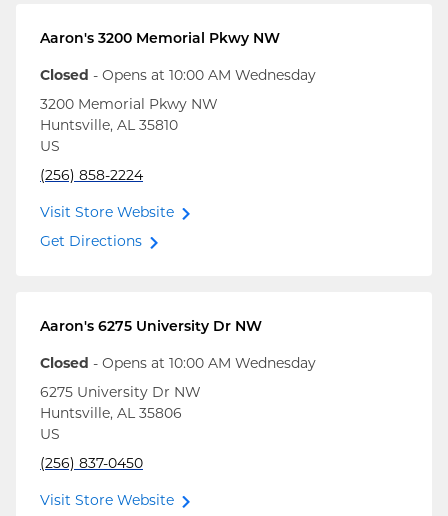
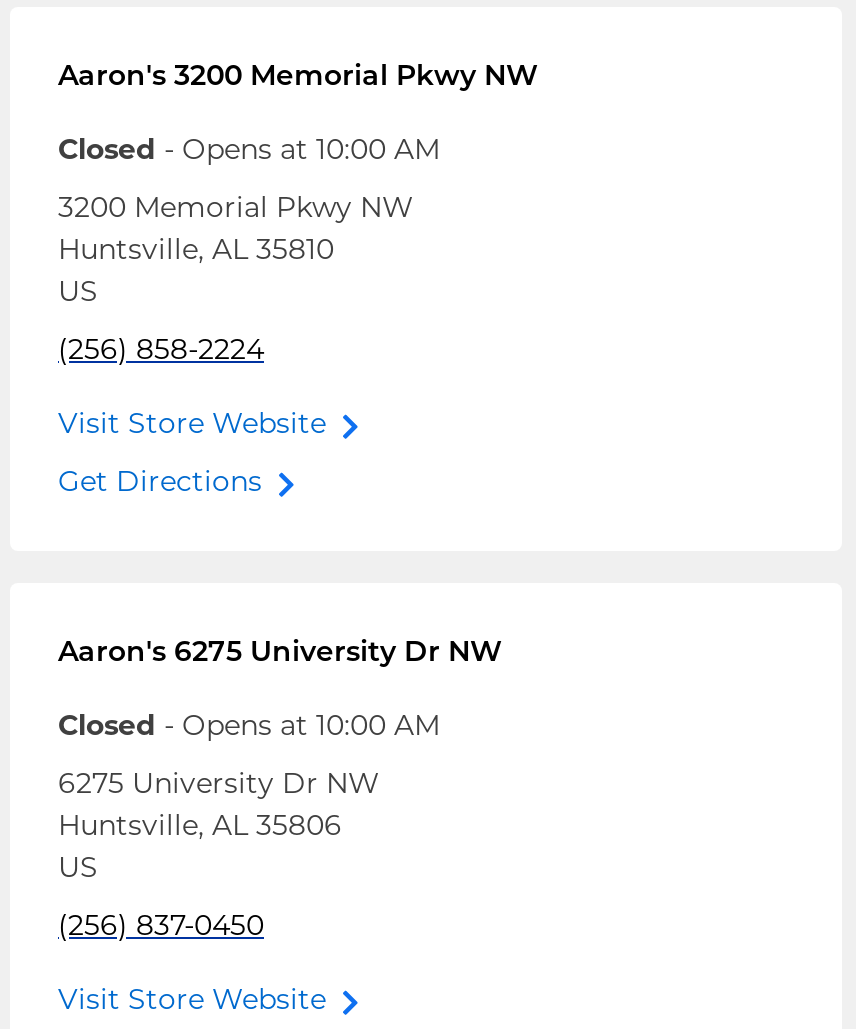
[40,66,316,84] Closed - Opens at 10:00 AM Wednesday -> [58,130,440,166] Closed - Opens at 10:00 AM
[40,354,316,372] Closed - Opens at 10:00 AM Wednesday -> [58,706,440,742] Closed - Opens at 10:00 AM

